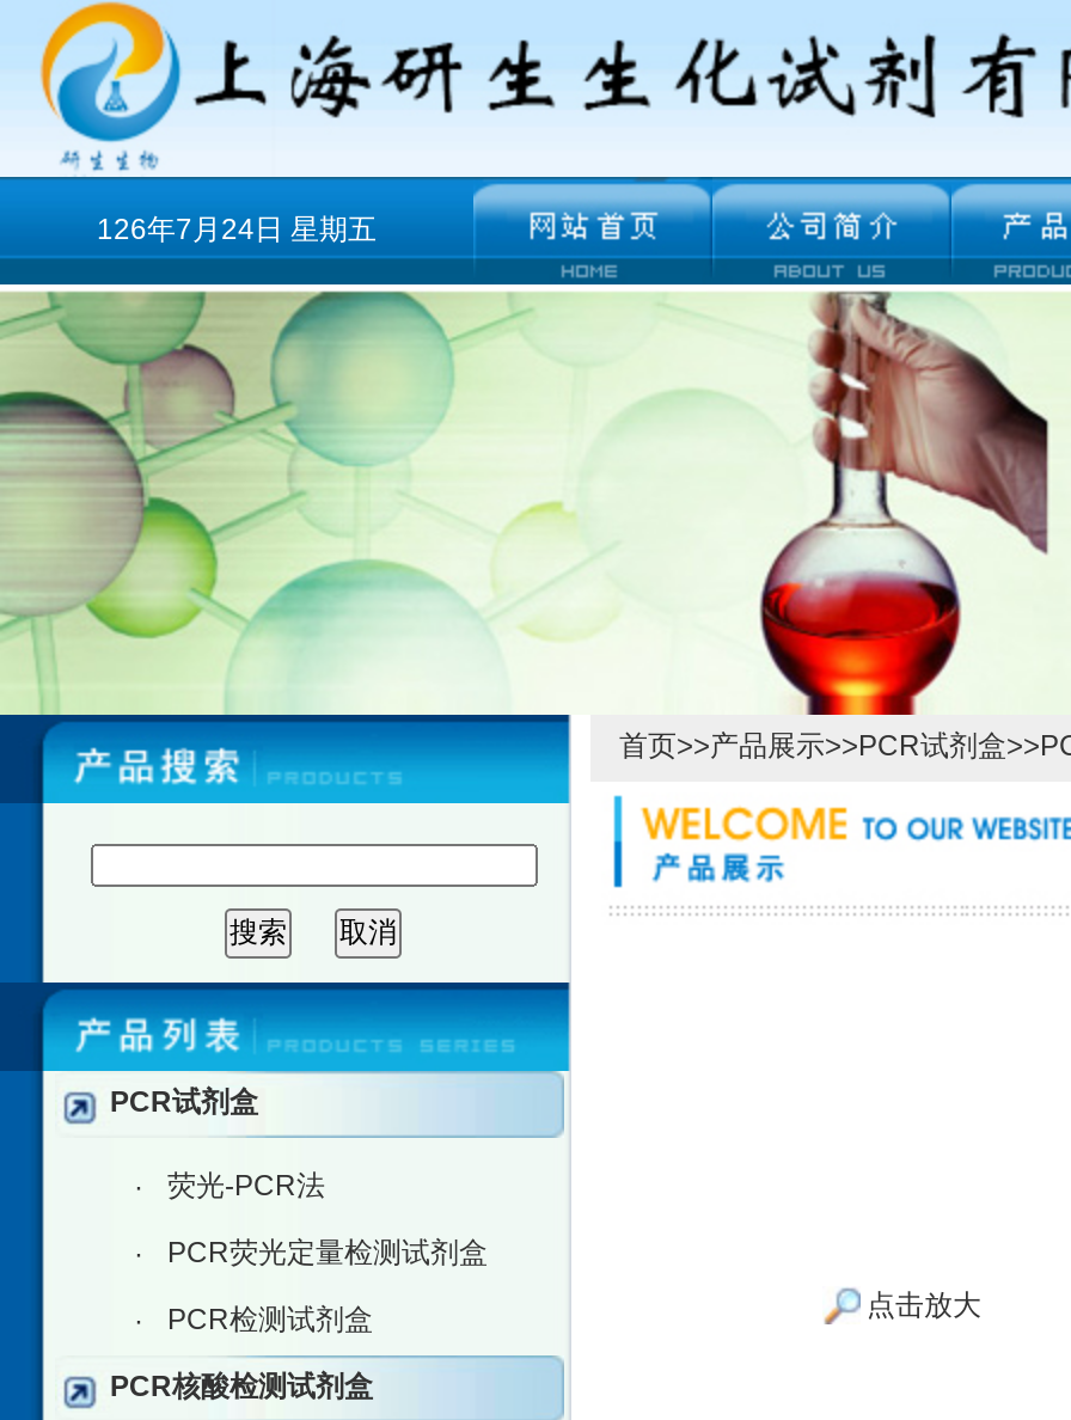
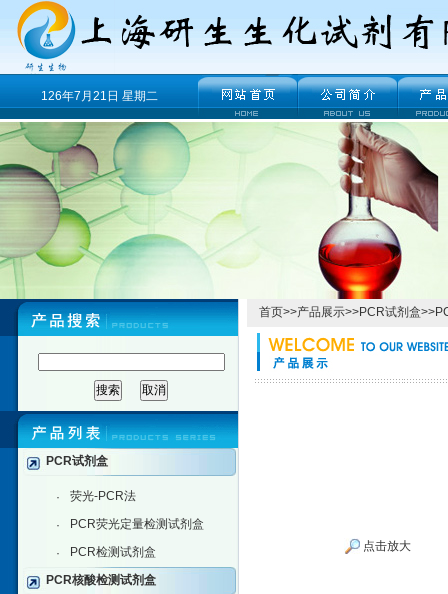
[97,213,377,246] 126年7月24日 星期五 -> [40,89,157,103] 126年7月21日 星期二

